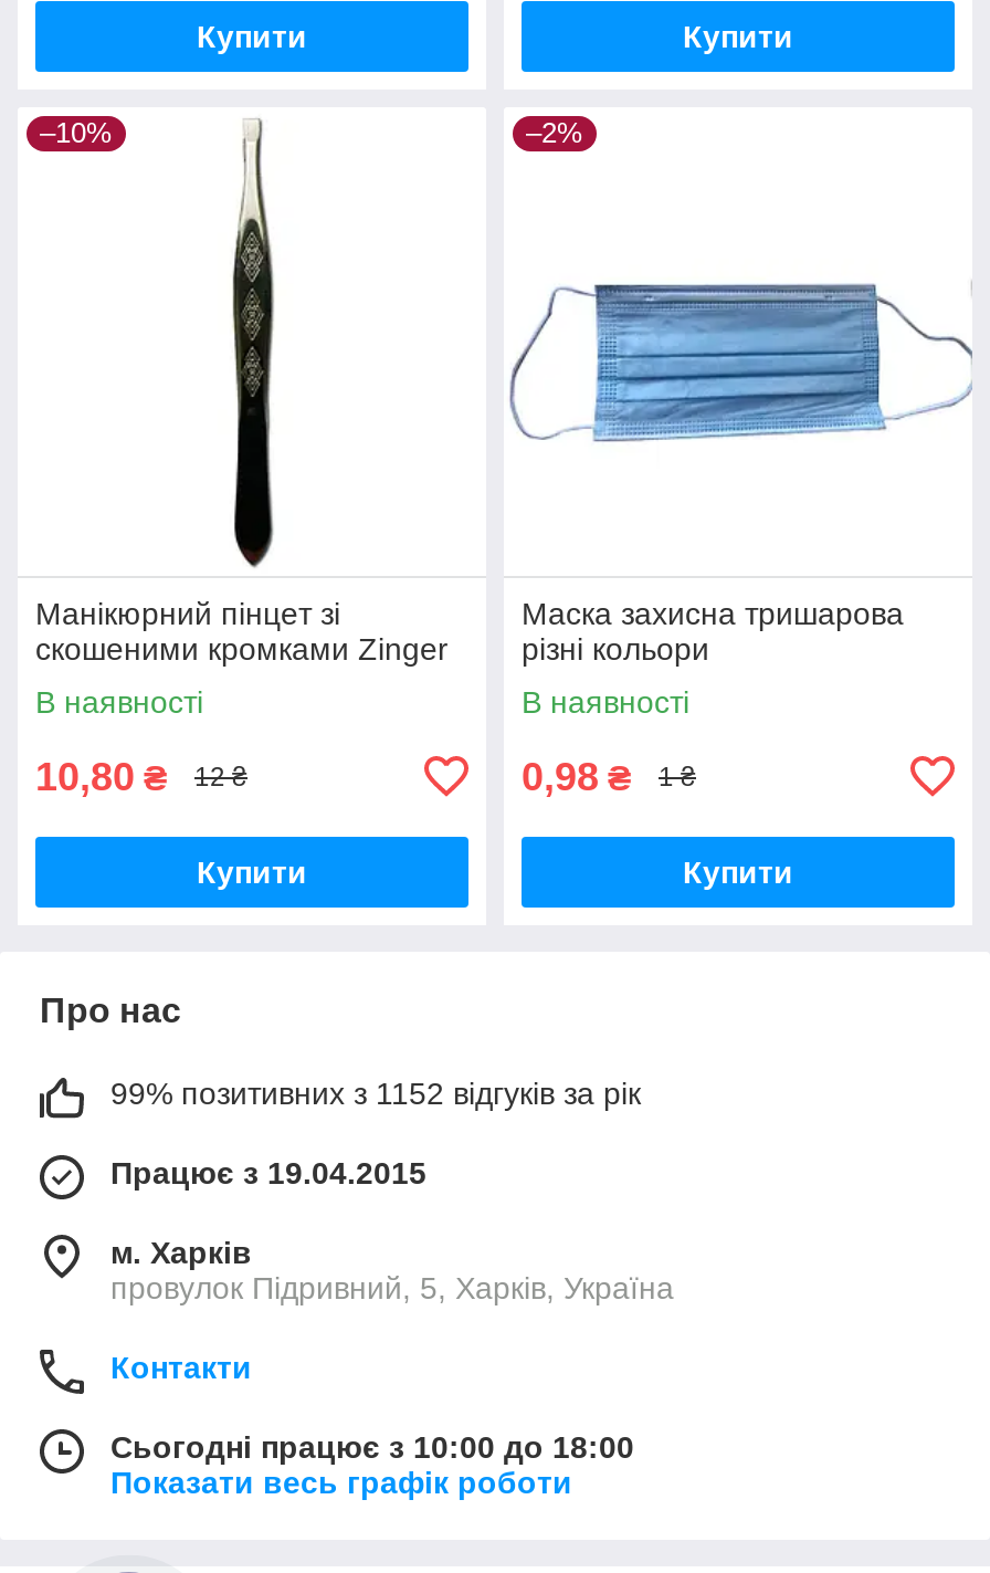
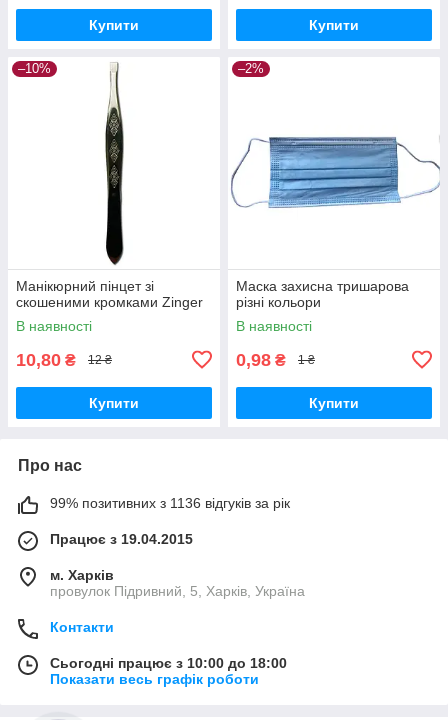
[110,1075,641,1110] 99% позитивних з 1152 відгуків за рік -> [50,495,290,511] 99% позитивних з 1136 відгуків за рік

